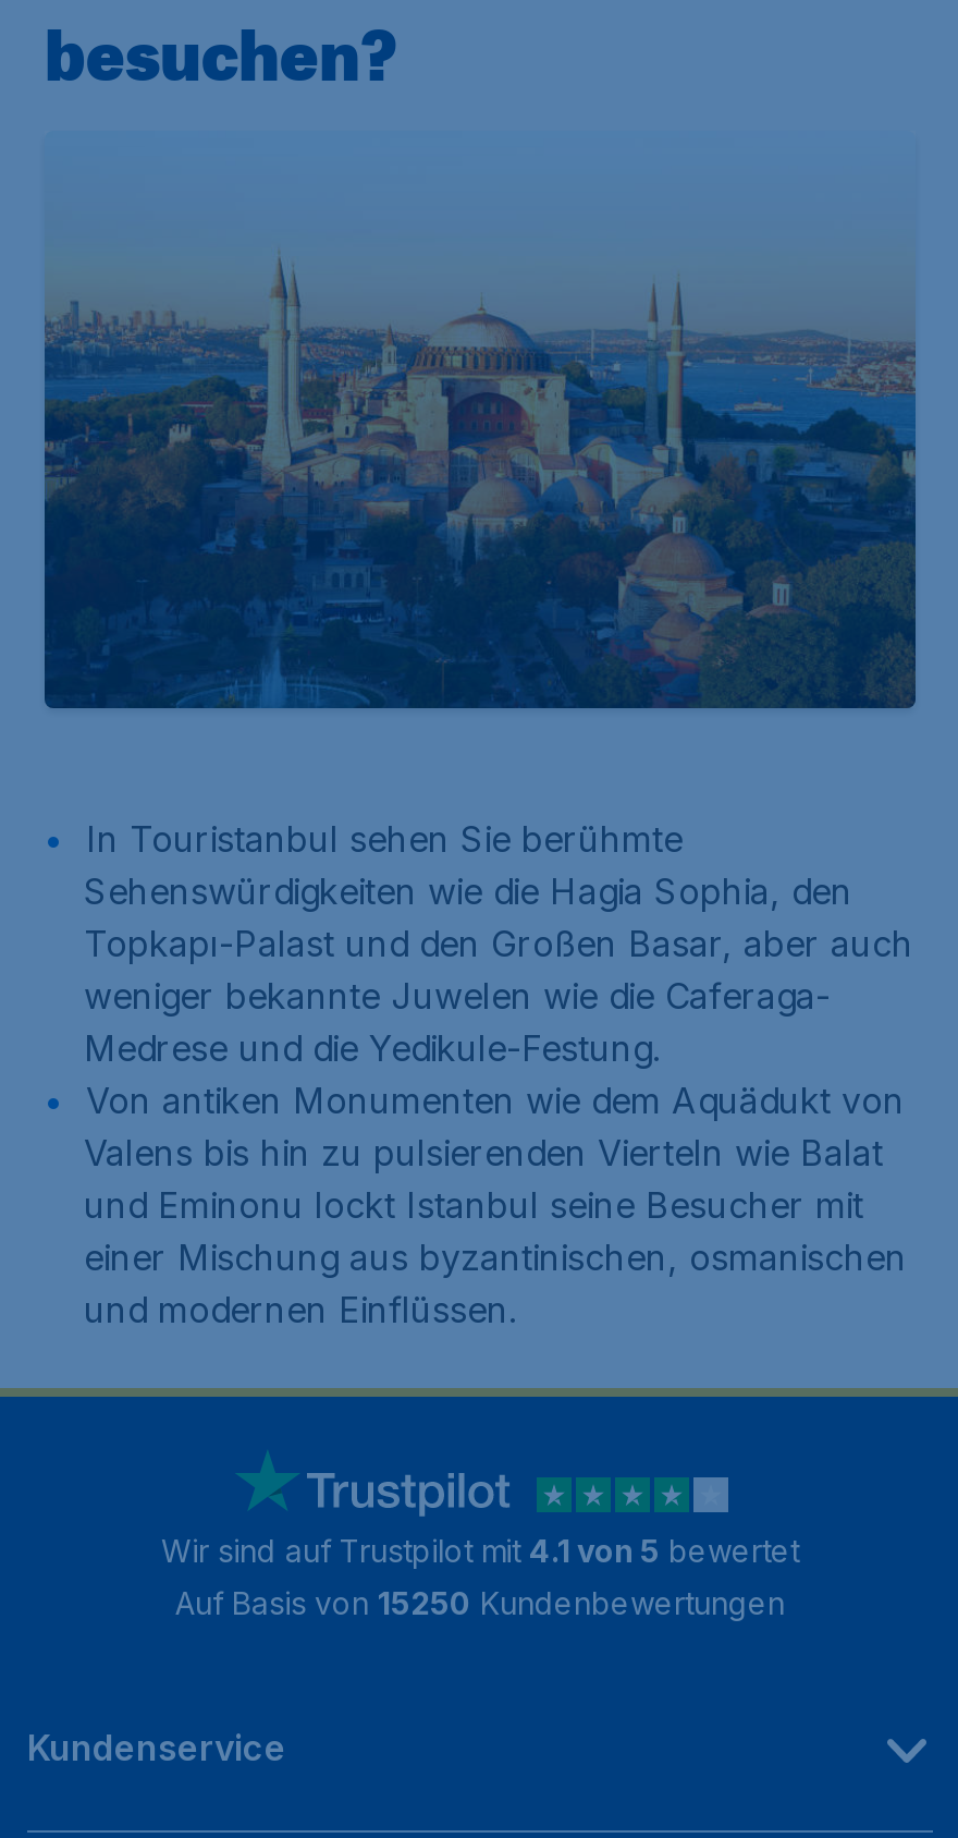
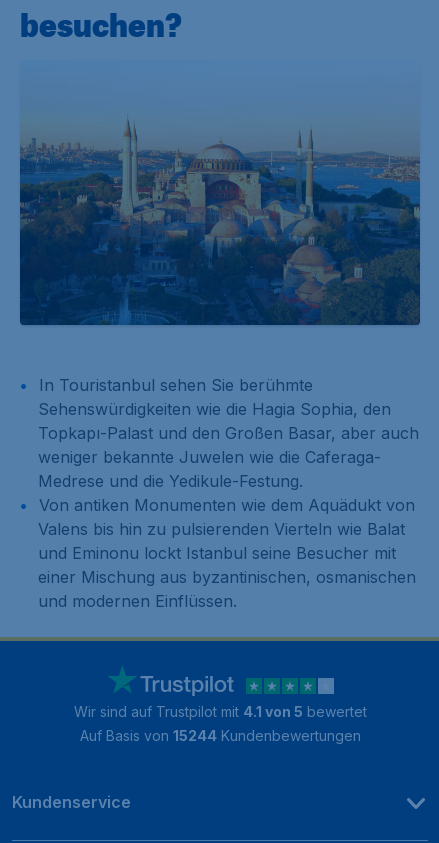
[175,1584,785,1621] Auf Basis von 15250 Kundenbewertungen -> [79,727,360,744] Auf Basis von 15244 Kundenbewertungen

